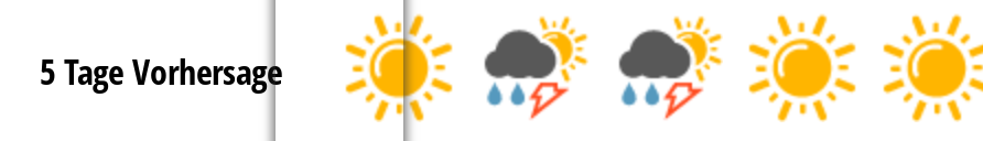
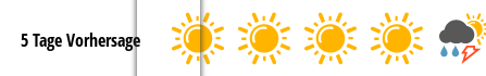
[480,14,588,120] [image] -> [237,12,291,65] [image]
[615,14,723,120] [image] -> [303,12,358,65] [image]
[882,12,976,122] [image] -> [437,12,483,64] [image]

